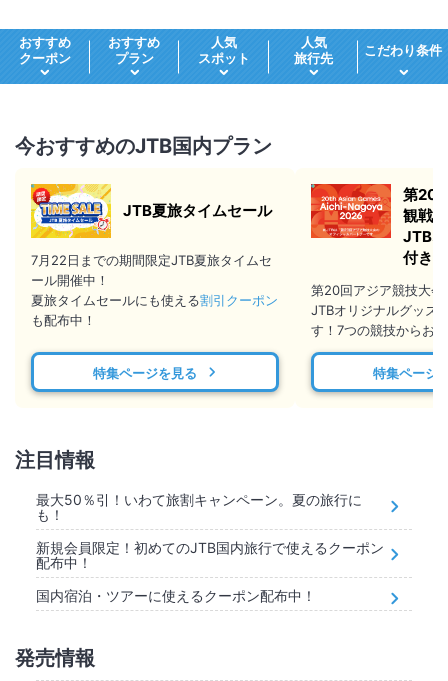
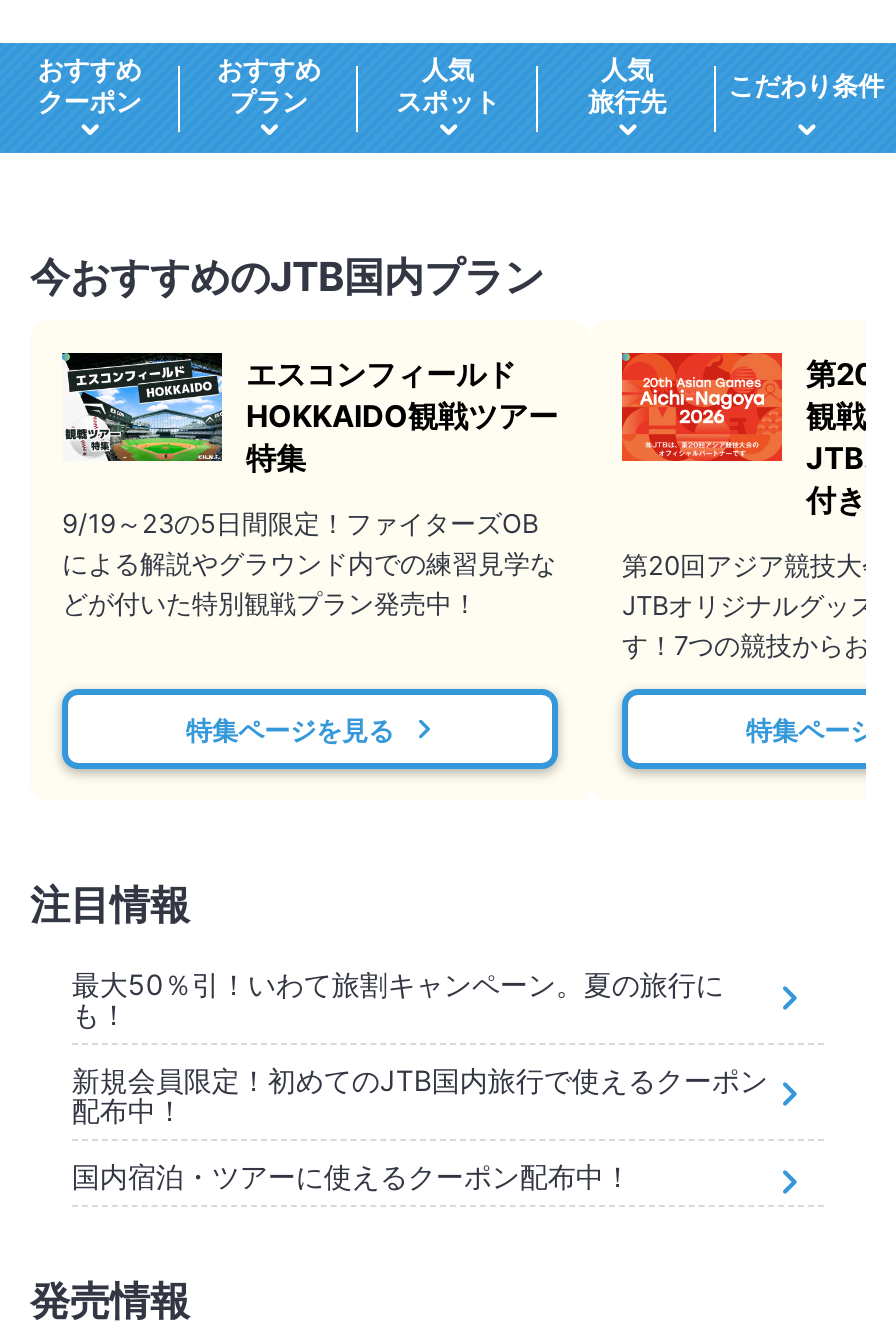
[30,183,272,239] [image] | JTB夏旅タイムセール -> [62,351,558,477] [image] | エスコンフィールド | HOKKAIDO観戦ツアー | 特集
[31,252,278,328] 7月22日までの期間限定JTB夏旅タイムセ | ール開催中！ | 夏旅タイムセールにも使える割引クーポン | も配布中！ -> [62,507,556,619] 9/19～23の5日間限定！ファイターズOB | による解説やグラウンド内での練習見学な | どが付いた特別観戦プラン発売中！

